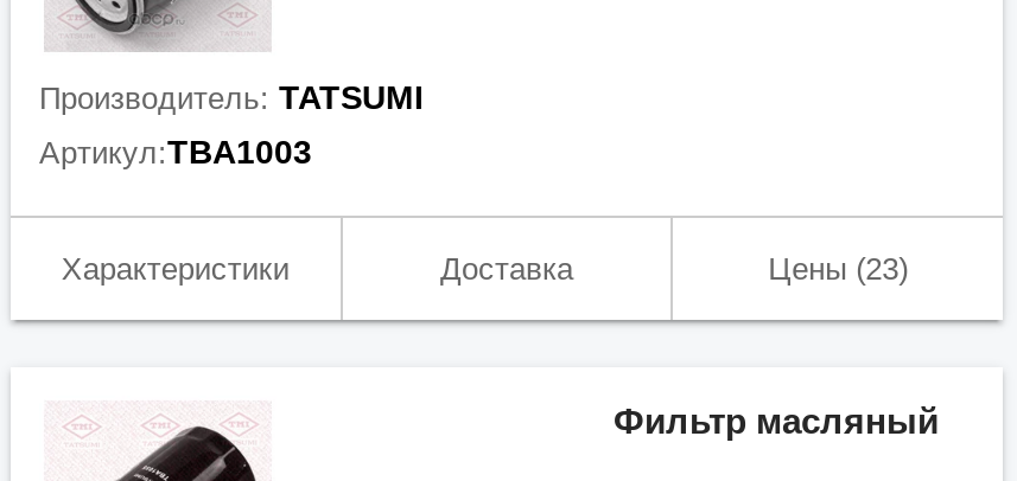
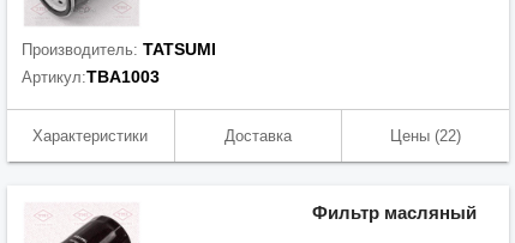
[768,251,908,287] Цены (23) -> [390,127,461,145] Цены (22)

